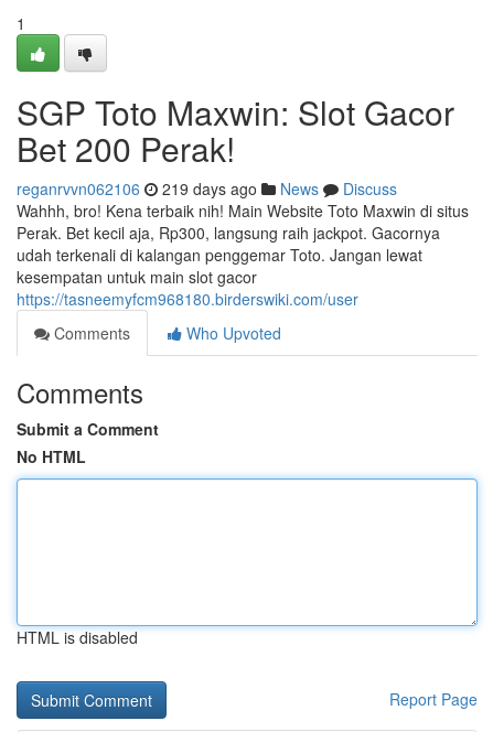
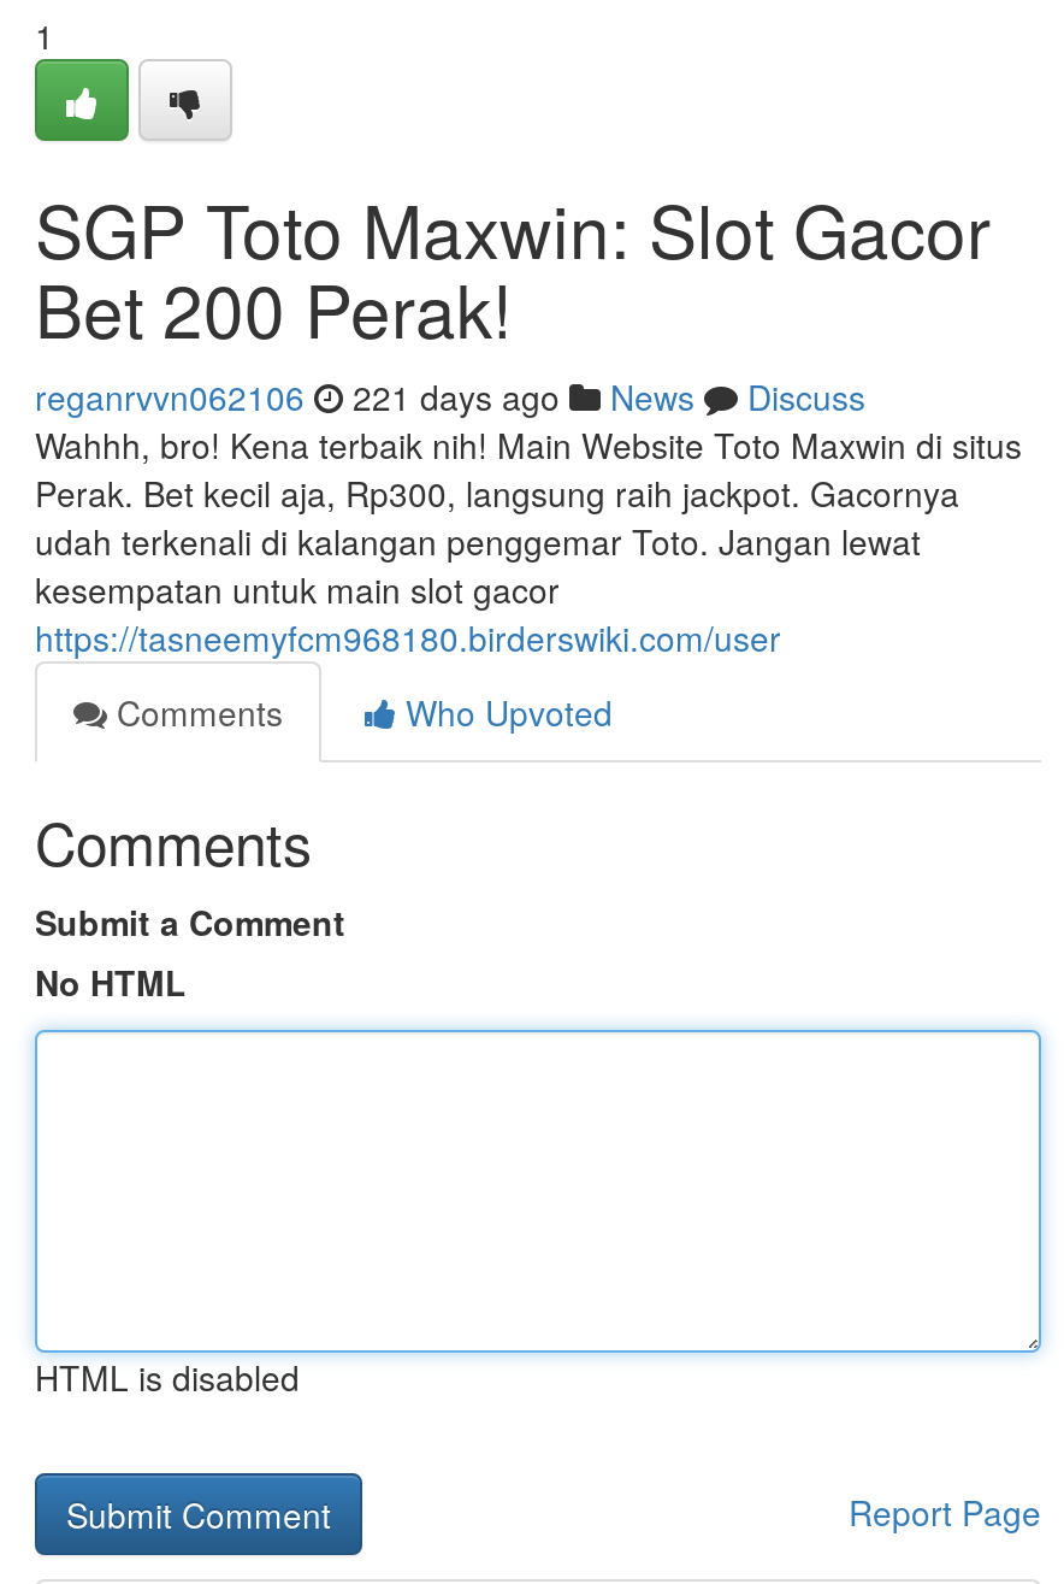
[17,177,397,200] reganrvvn062106 219 days ago News Discuss -> [35,372,865,420] reganrvvn062106 221 days ago News Discuss

